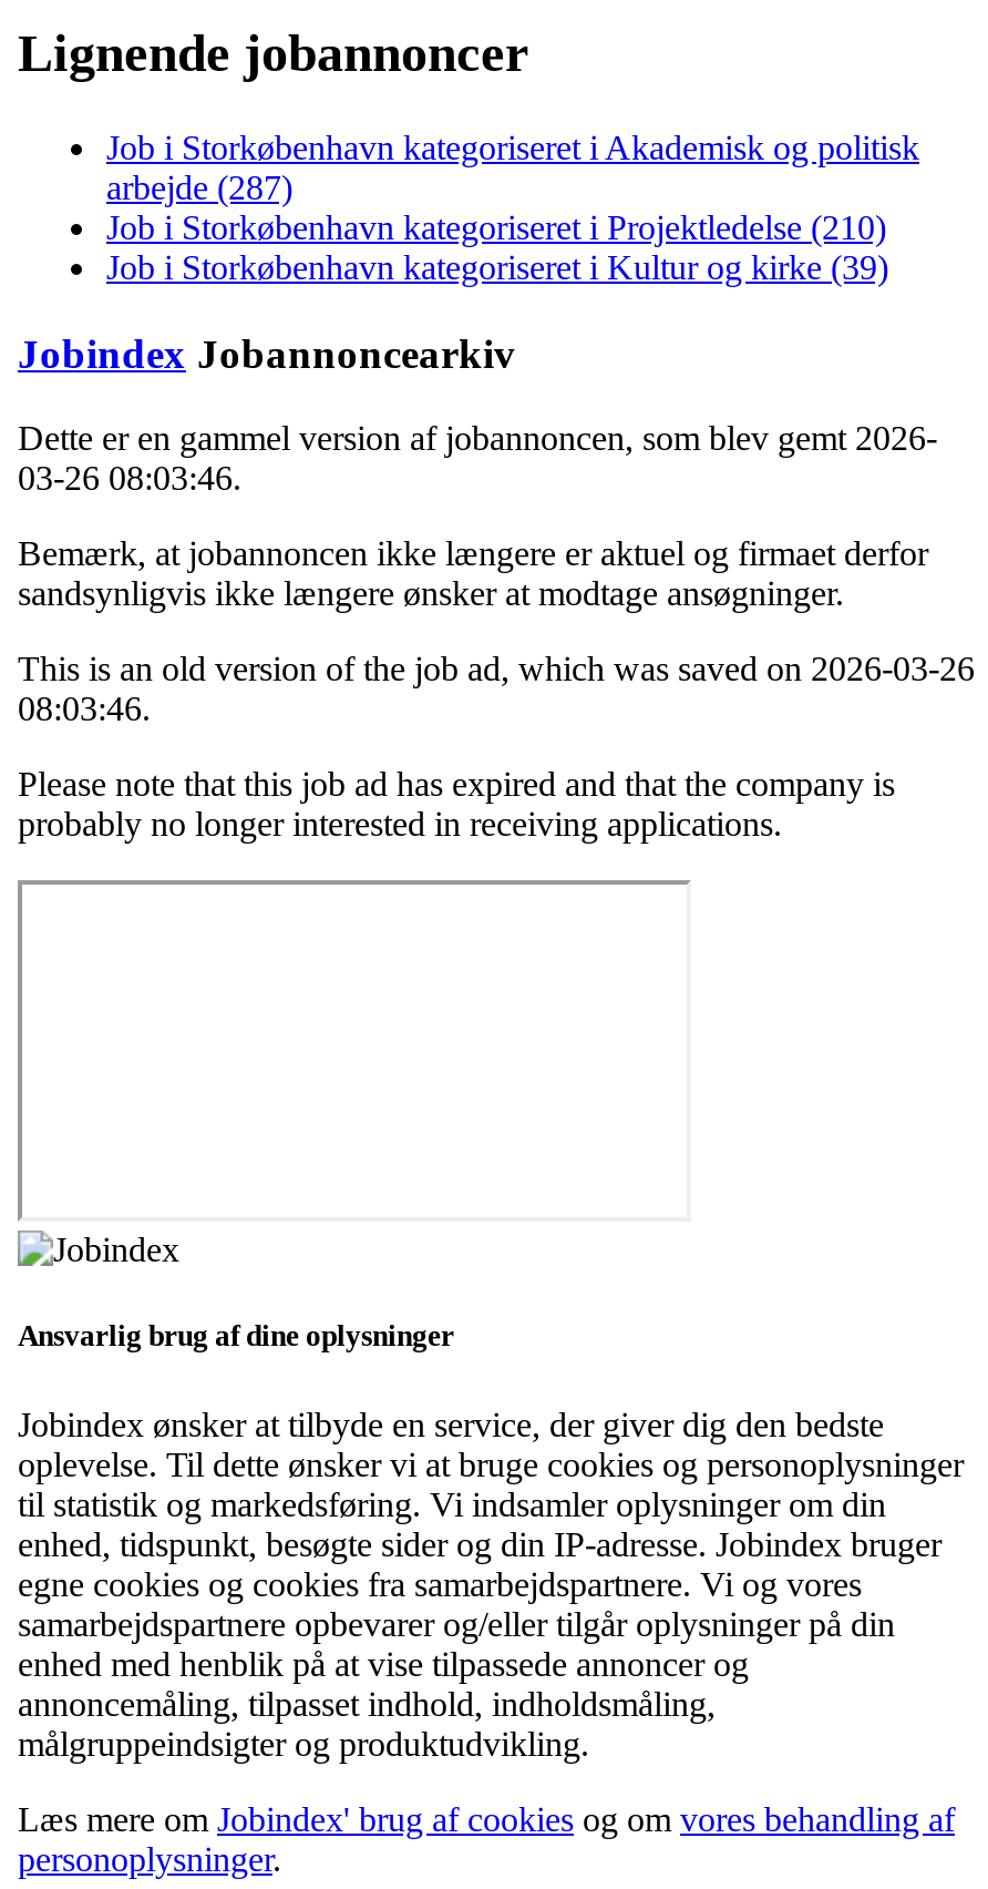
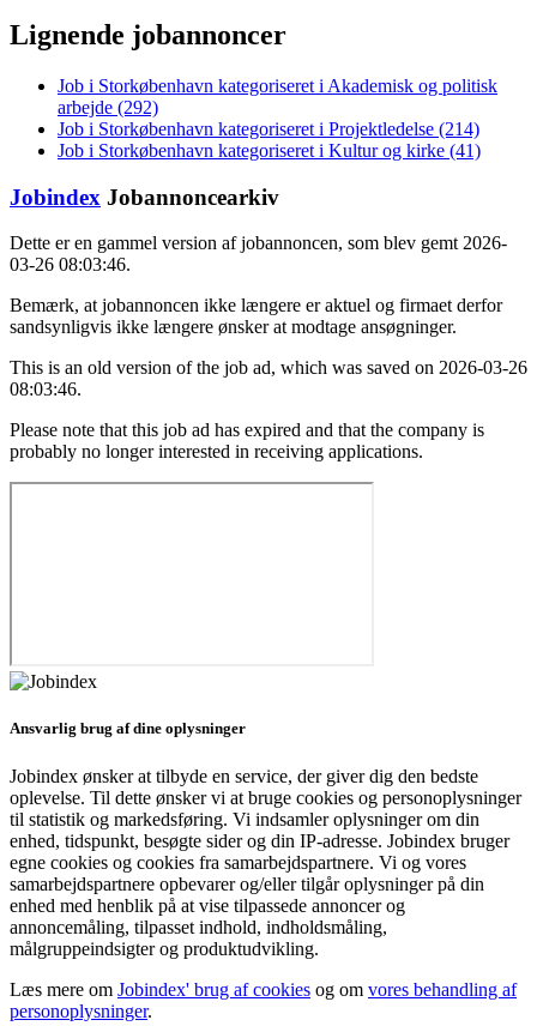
[106,168,292,206] arbejde (287) -> [58,97,158,117] arbejde (292)
[106,208,886,246] Job i Storkøbenhavn kategoriseret i Projektledelse (210) -> [58,118,479,139] Job i Storkøbenhavn kategoriseret i Projektledelse (214)
[106,248,888,286] Job i Storkøbenhavn kategoriseret i Kultur og kirke (39) -> [58,140,481,160] Job i Storkøbenhavn kategoriseret i Kultur og kirke (41)

